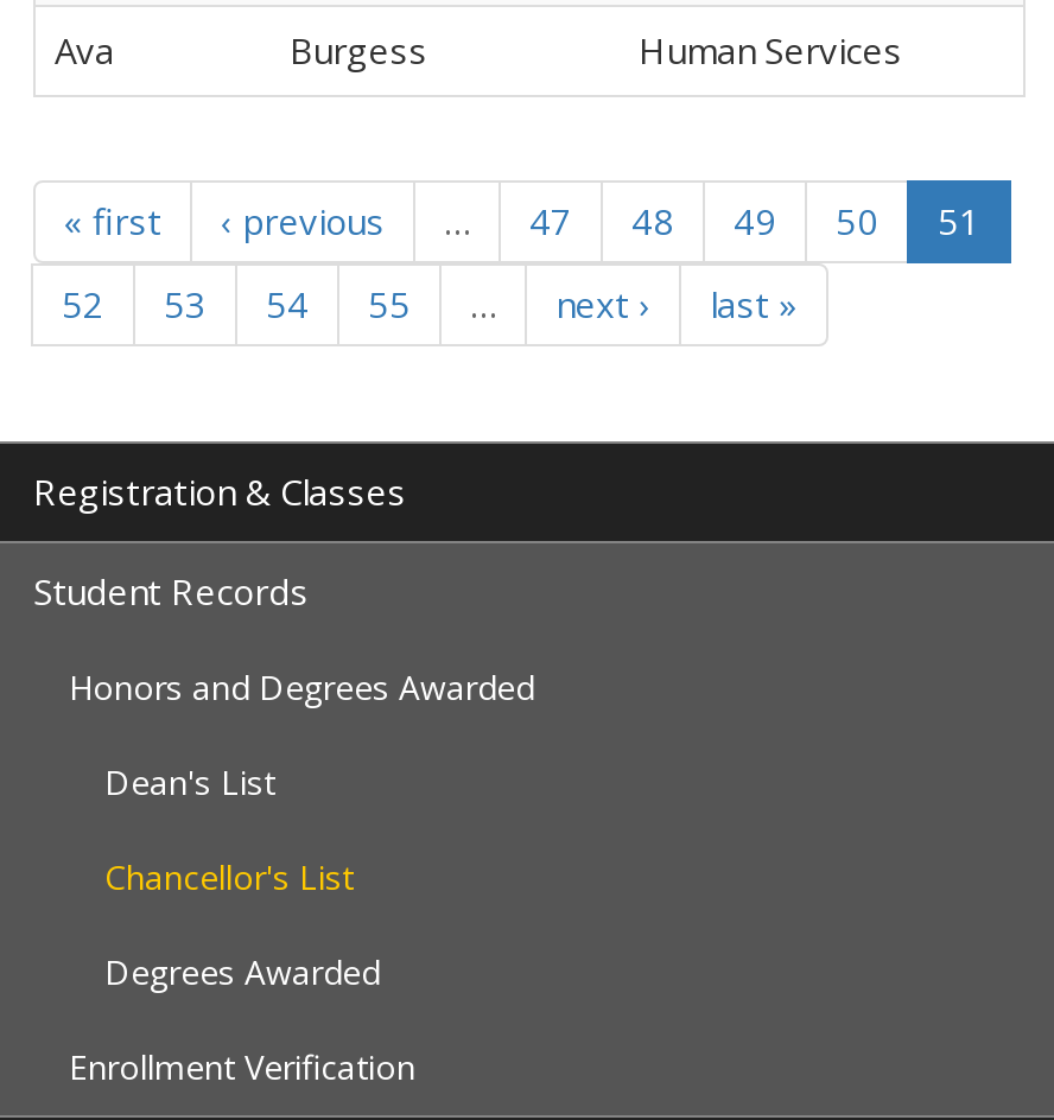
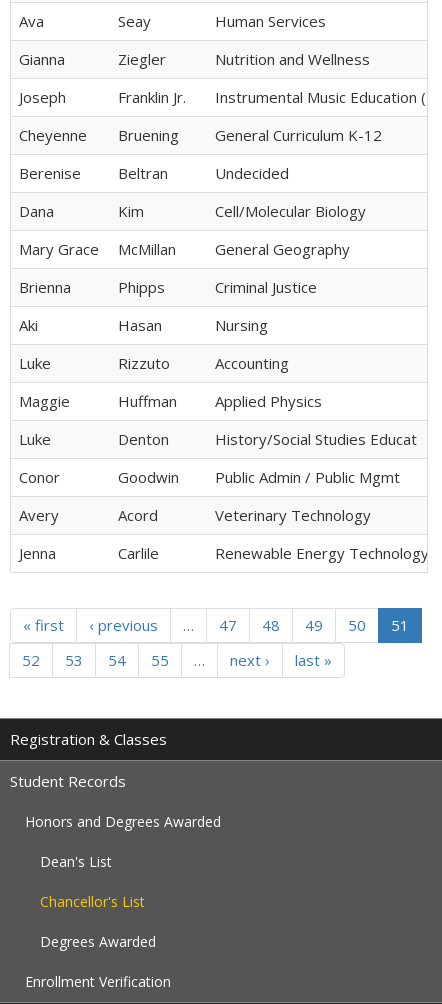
[290,25,427,73] Burgess -> [118,11,151,31] Seay
none -> [19,49,429,563] Gianna | Ziegler | Nutrition and Wellness | Joseph | Franklin Jr. | Instrumental Music Education ( | Cheyenne | Bruening | General Curriculum K-12 | Berenise | Beltran | Undecided | Dana | Kim | Cell/Molecular Biology | Mary Grace | McMillan | General Geography | Brienna | Phipps | Criminal Justice | Aki | Hasan | Nursing | Luke | Rizzuto | Accounting | Maggie | Huffman | Applied Physics | Luke | Denton | History/Social Studies Educat | Conor | Goodwin | Public Admin / Public Mgmt | Avery | Acord | Veterinary Technology | Jenna | Carlile | Renewable Energy Technology

